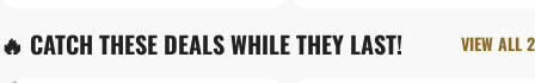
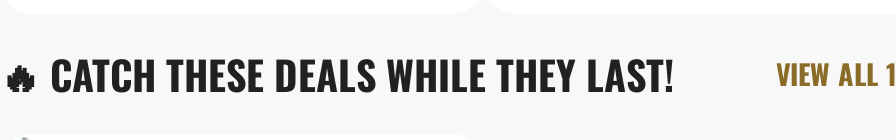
[461,31,535,56] VIEW ALL 2 -> [776,52,896,94] VIEW ALL 1

